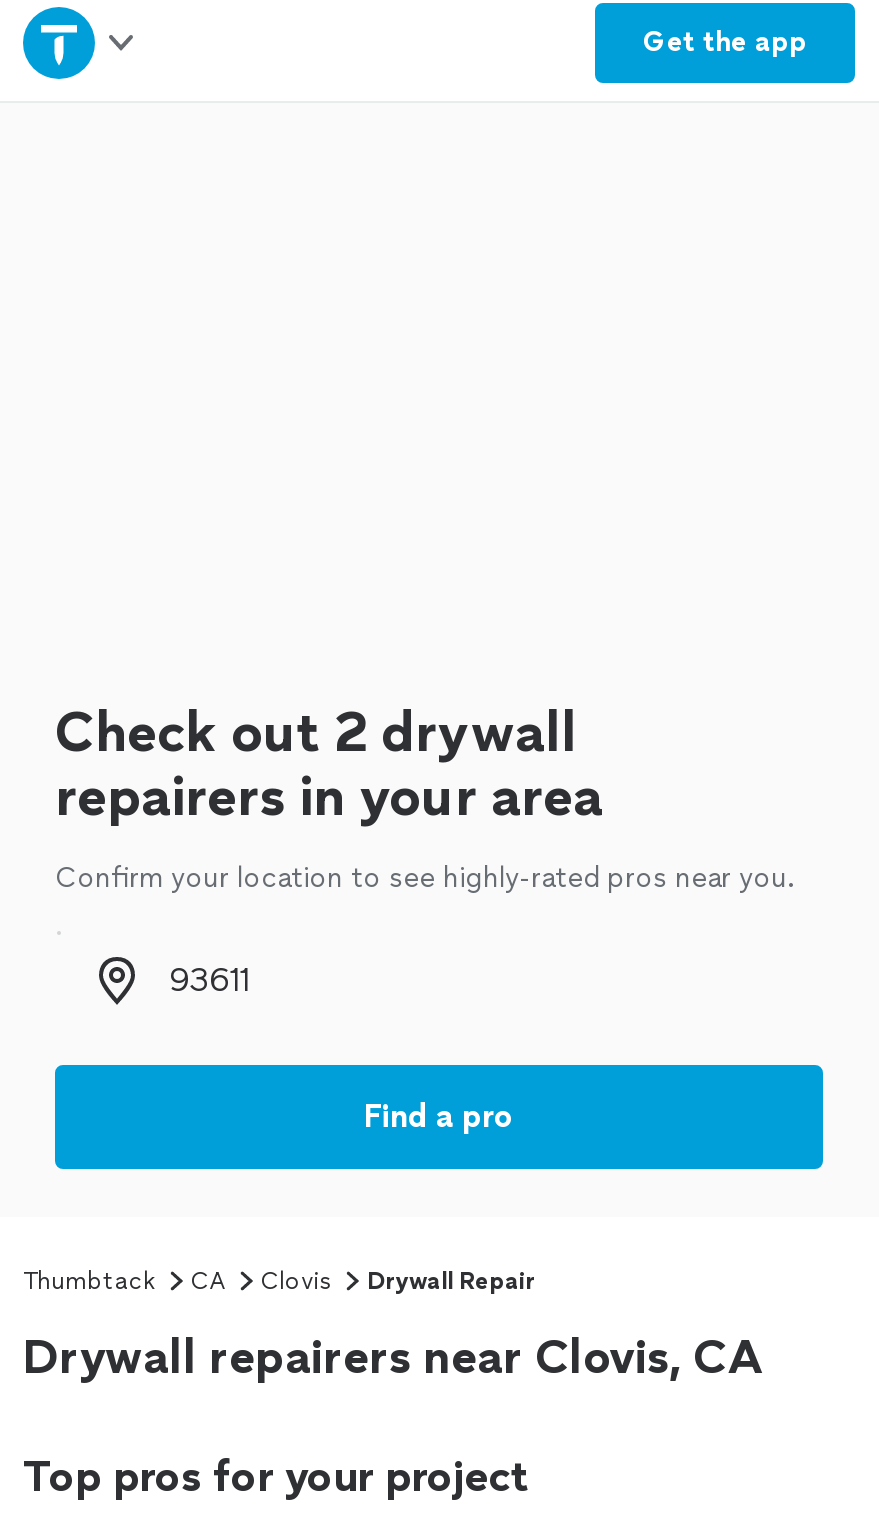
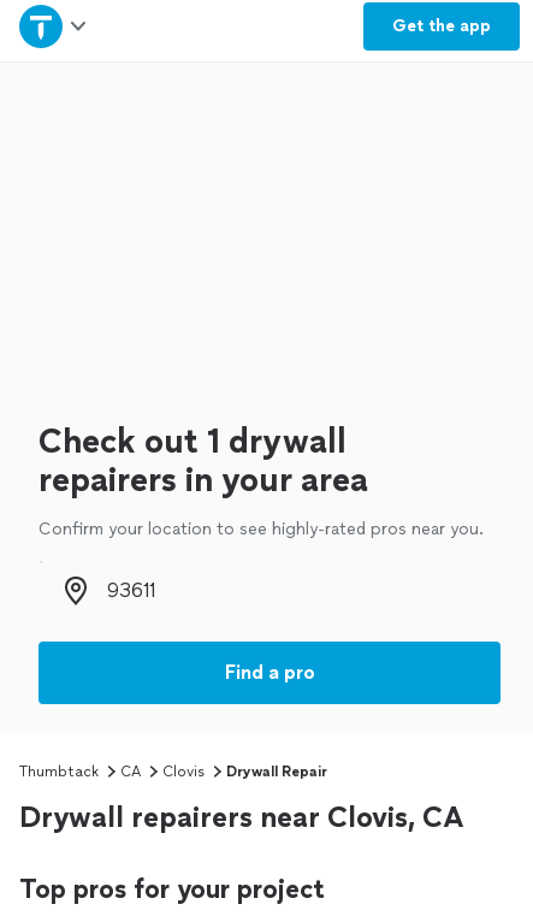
[55,697,577,765] Check out 2 drywall -> [39,420,347,461] Check out 1 drywall

